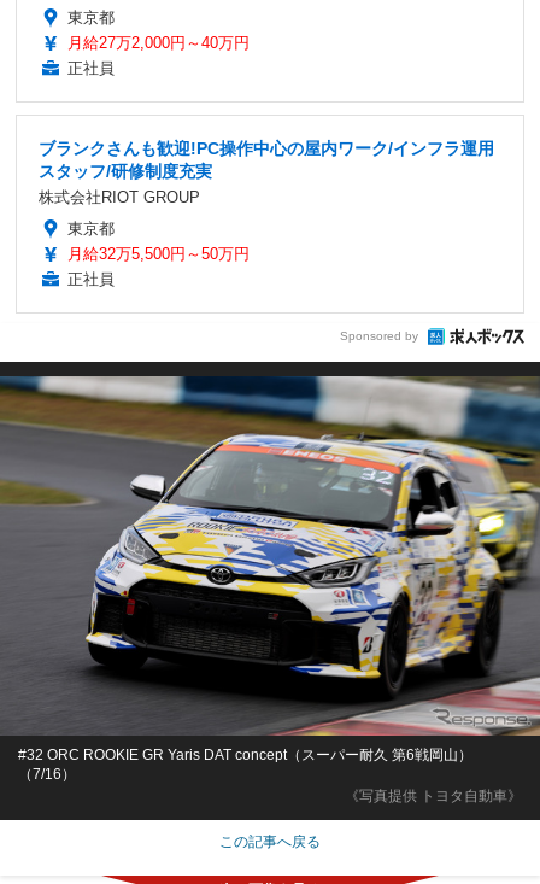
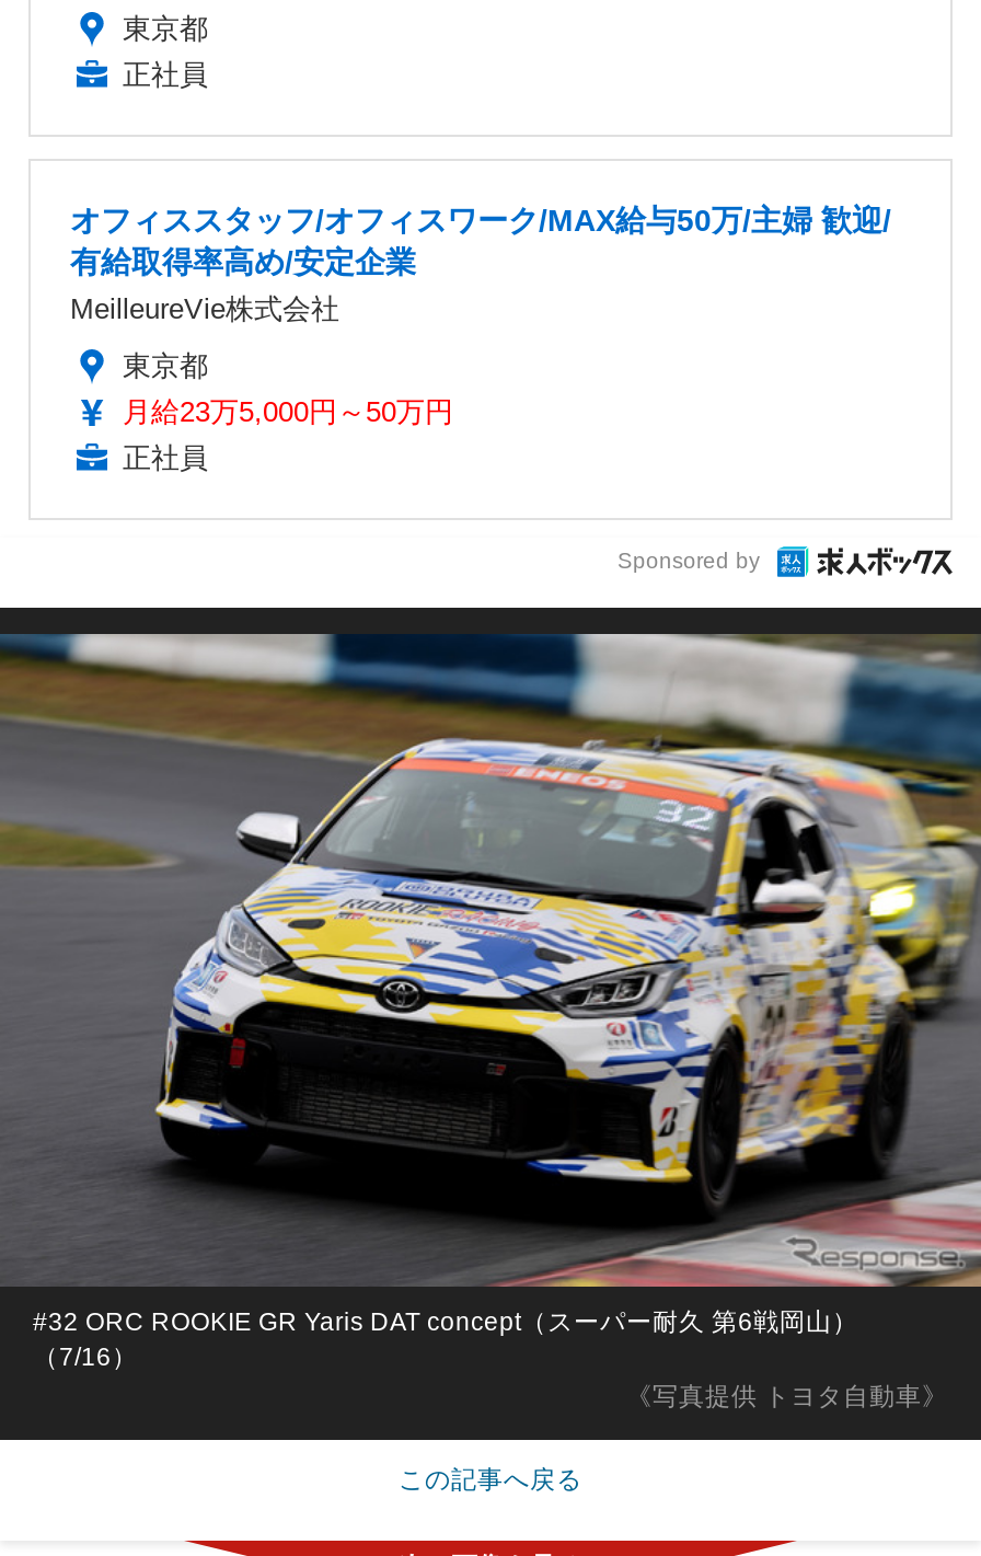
[67,33,250,51] 月給27万2,000円～40万円 -> none
[39,138,494,206] ブランクさんも歓迎!PC操作中心の屋内ワーク/インフラ運用 | スタッフ/研修制度充実 | 株式会社RIOT GROUP -> [70,202,891,325] オフィススタッフ/オフィスワーク/MAX給与50万/主婦 歓迎/ | 有給取得率高め/安定企業 | MeilleureVie株式会社
[67,244,250,263] 月給32万5,500円～50万円 -> [123,395,453,427] 月給23万5,000円～50万円

